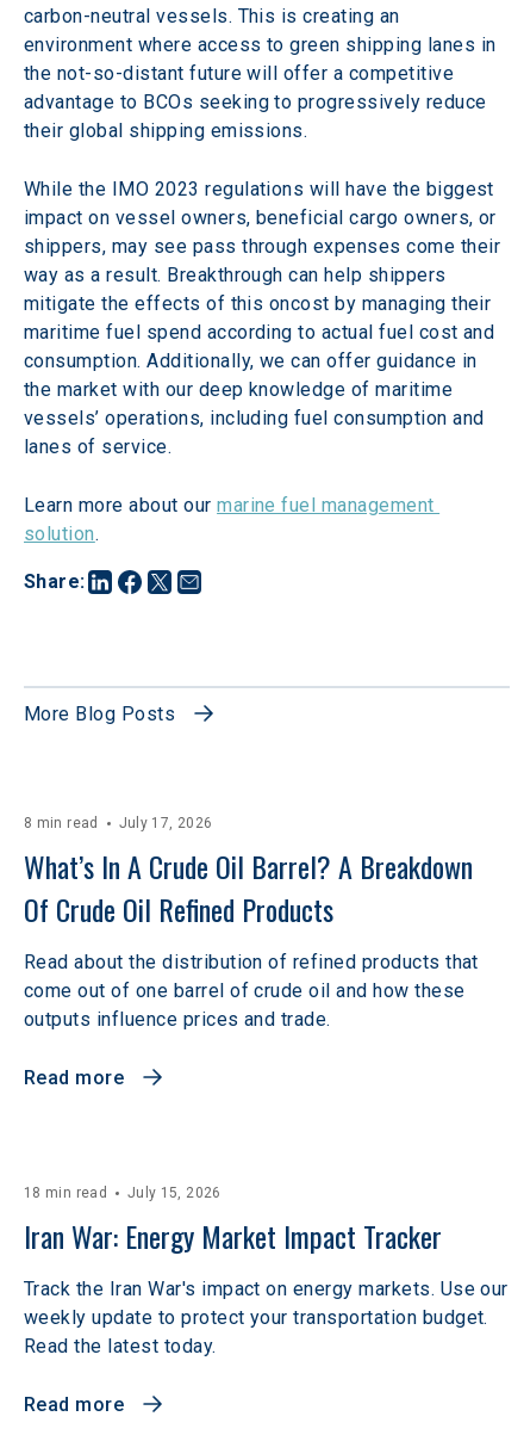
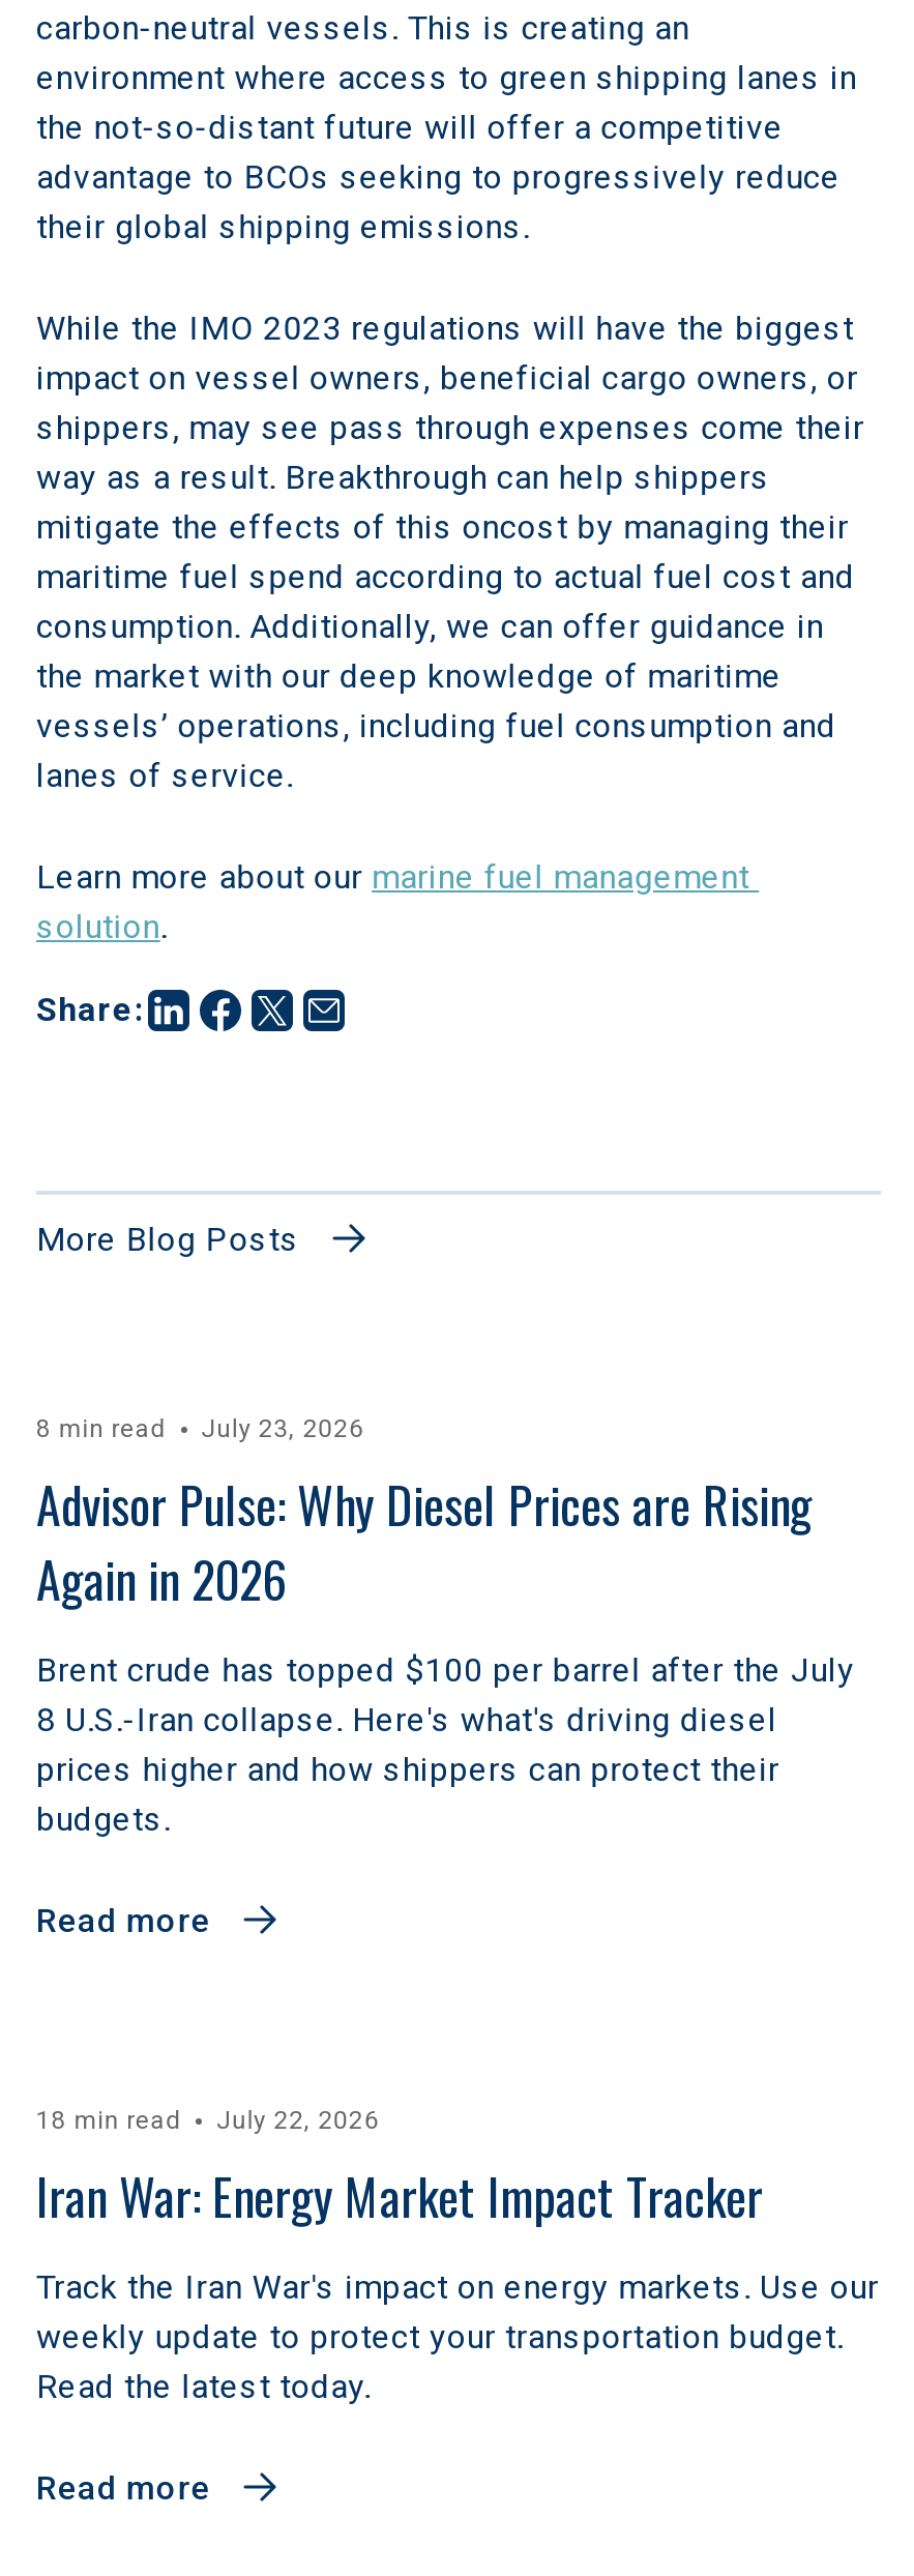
[24,815,480,930] July 17, 2026 | What’s In A Crude Oil Barrel? A Breakdown | Of Crude Oil Refined Products -> [36,1414,825,1615] July 23, 2026 | Advisor Pulse: Why Diesel Prices are Rising | Again in 2026
[24,951,479,1031] Read about the distribution of refined products that | come out of one barrel of crude oil and how these | outputs influence prices and trade. -> [36,1650,855,1839] Brent crude has topped $100 per barrel after the July | 8 U.S.-Iran collapse. Here's what's driving diesel | prices higher and how shippers can protect their | budgets.
[24,1185,221,1201] 18 min read July 15, 2026 -> [36,2106,379,2135] 18 min read July 22, 2026

